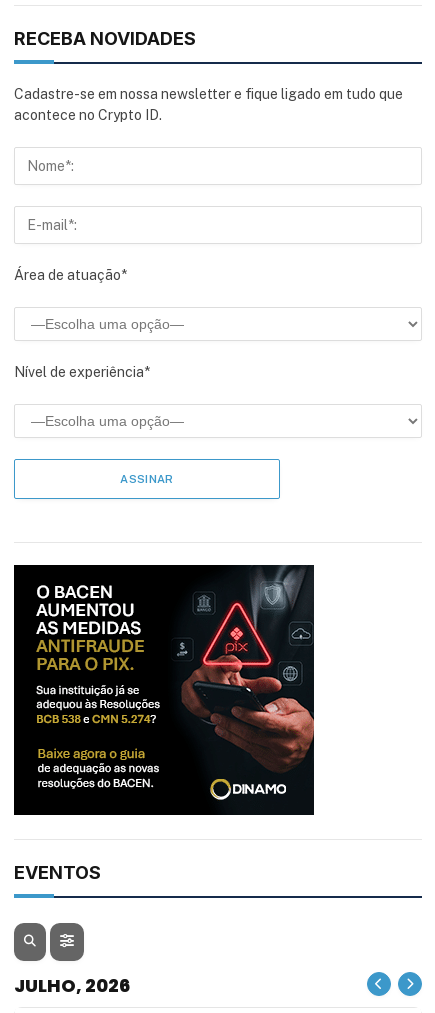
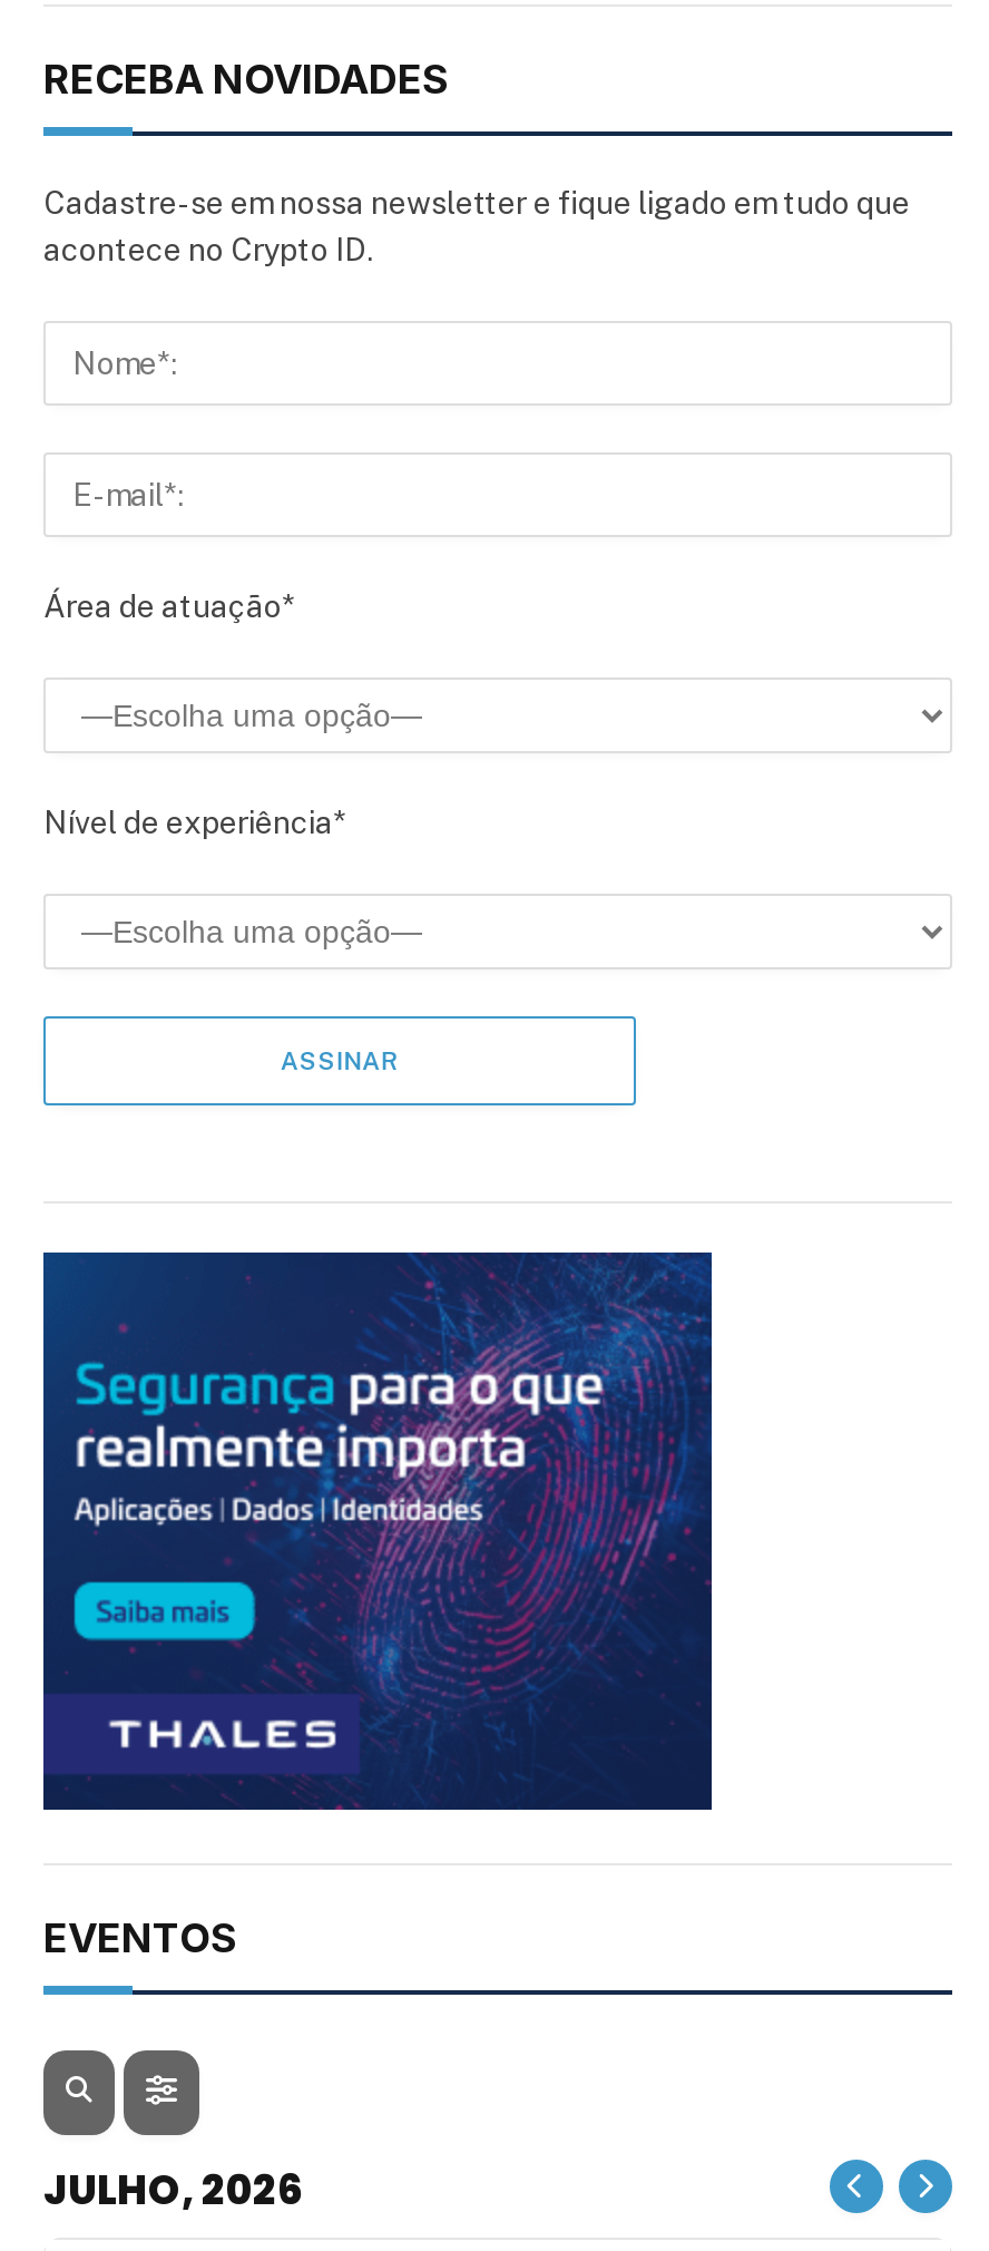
[13,564,315,815] [image] -> [41,1250,714,1812] [image]

